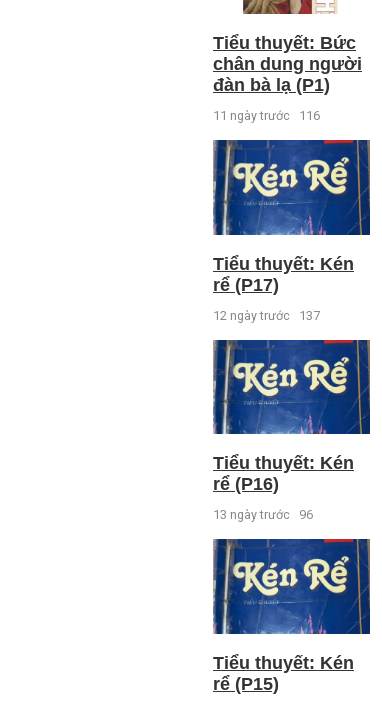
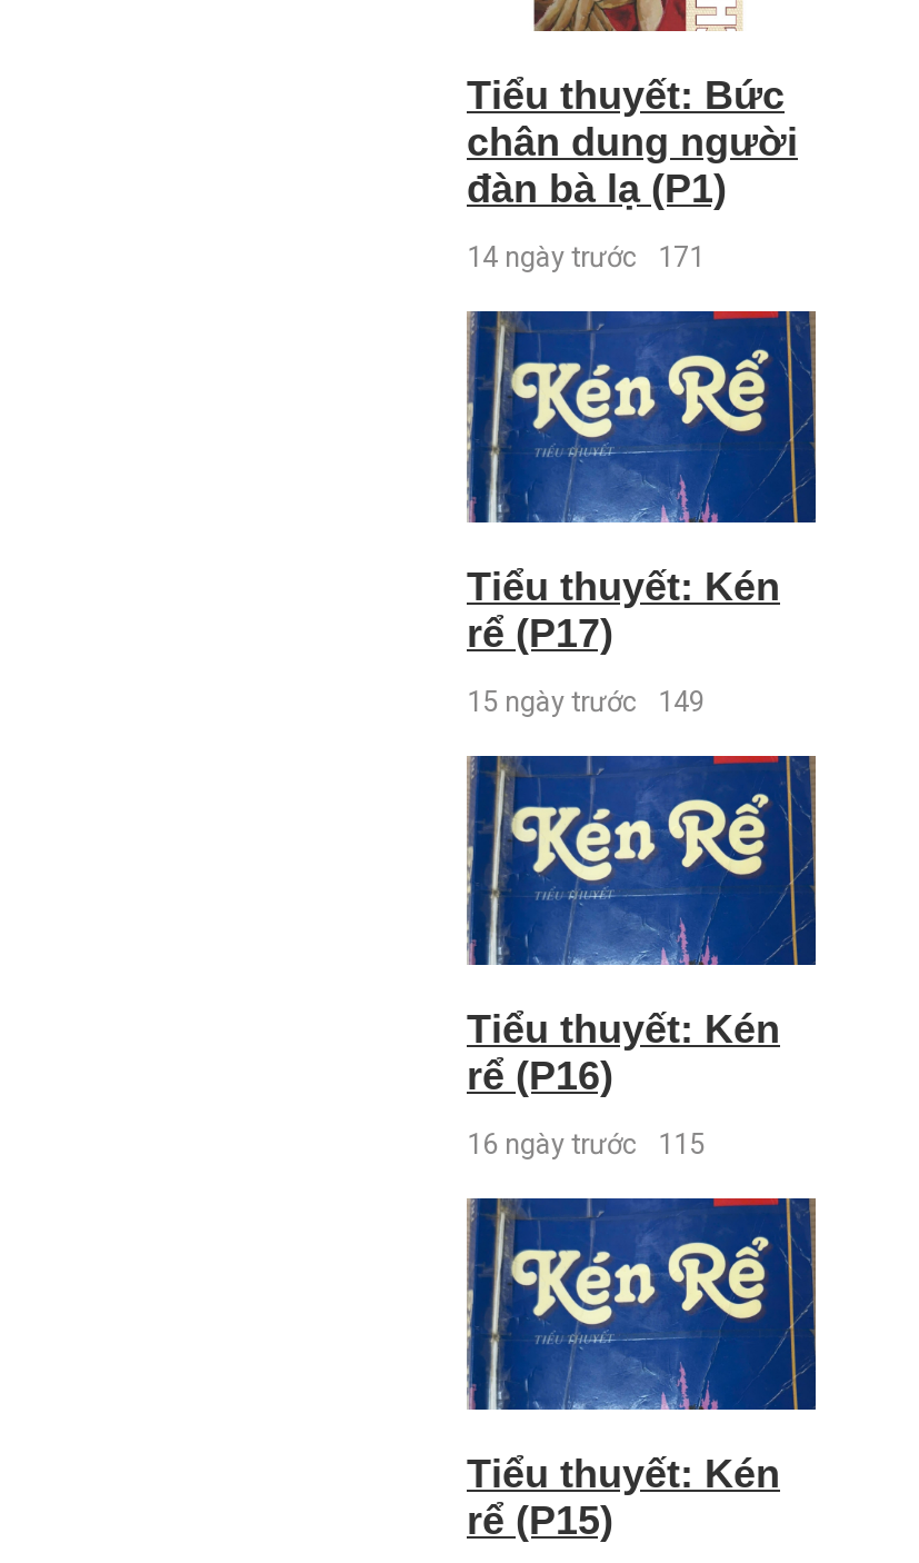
[213,108,320,123] 11 ngày trước 116 -> [467,241,705,274] 14 ngày trước 171
[213,308,320,323] 12 ngày trước 137 -> [467,684,705,718] 15 ngày trước 149
[213,507,313,522] 13 ngày trước 96 -> [467,1128,705,1161] 16 ngày trước 115

